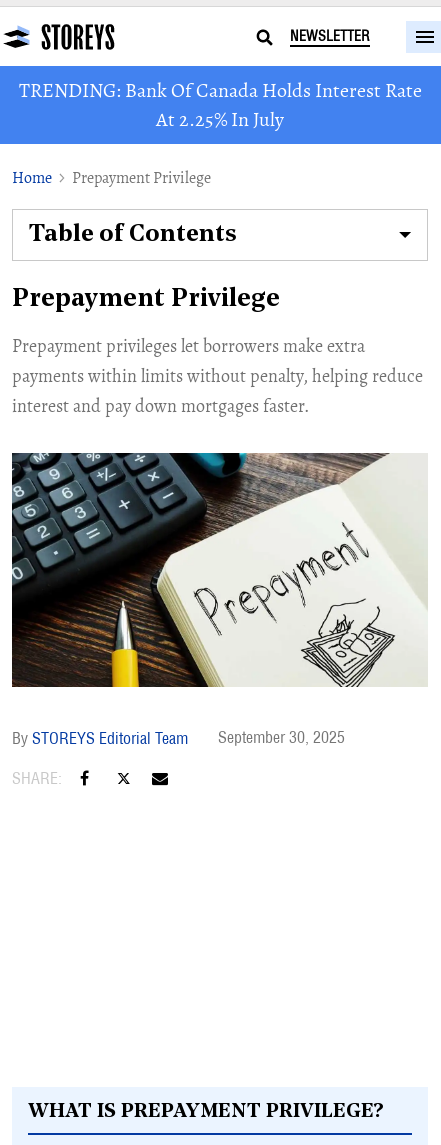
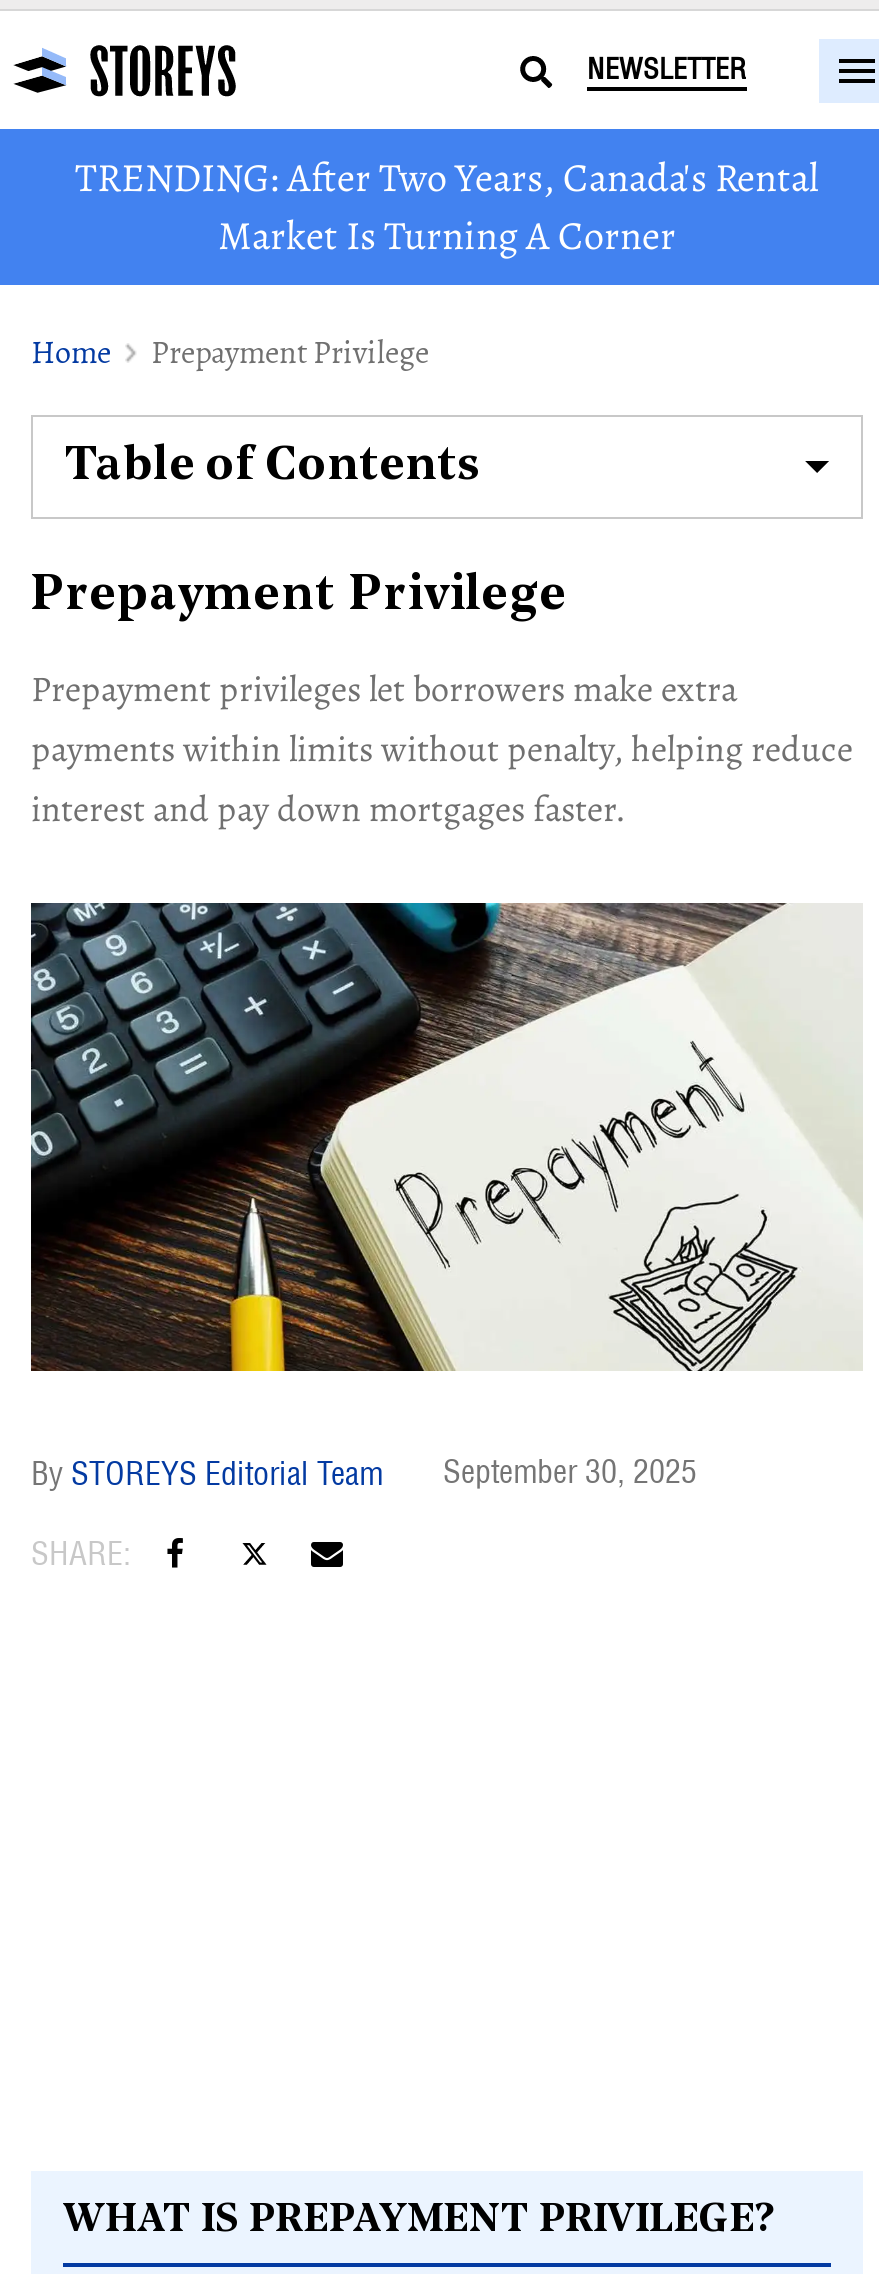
[18,77,421,133] TRENDING: Bank Of Canada Holds Interest Rate | At 2.25% In July -> [75,151,819,263] TRENDING: After Two Years, Canada's Rental | Market Is Turning A Corner

